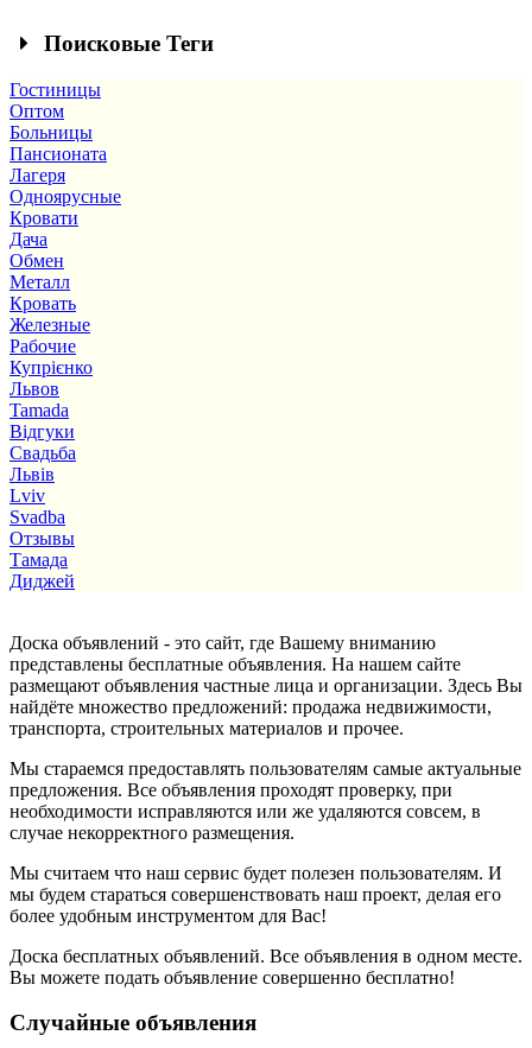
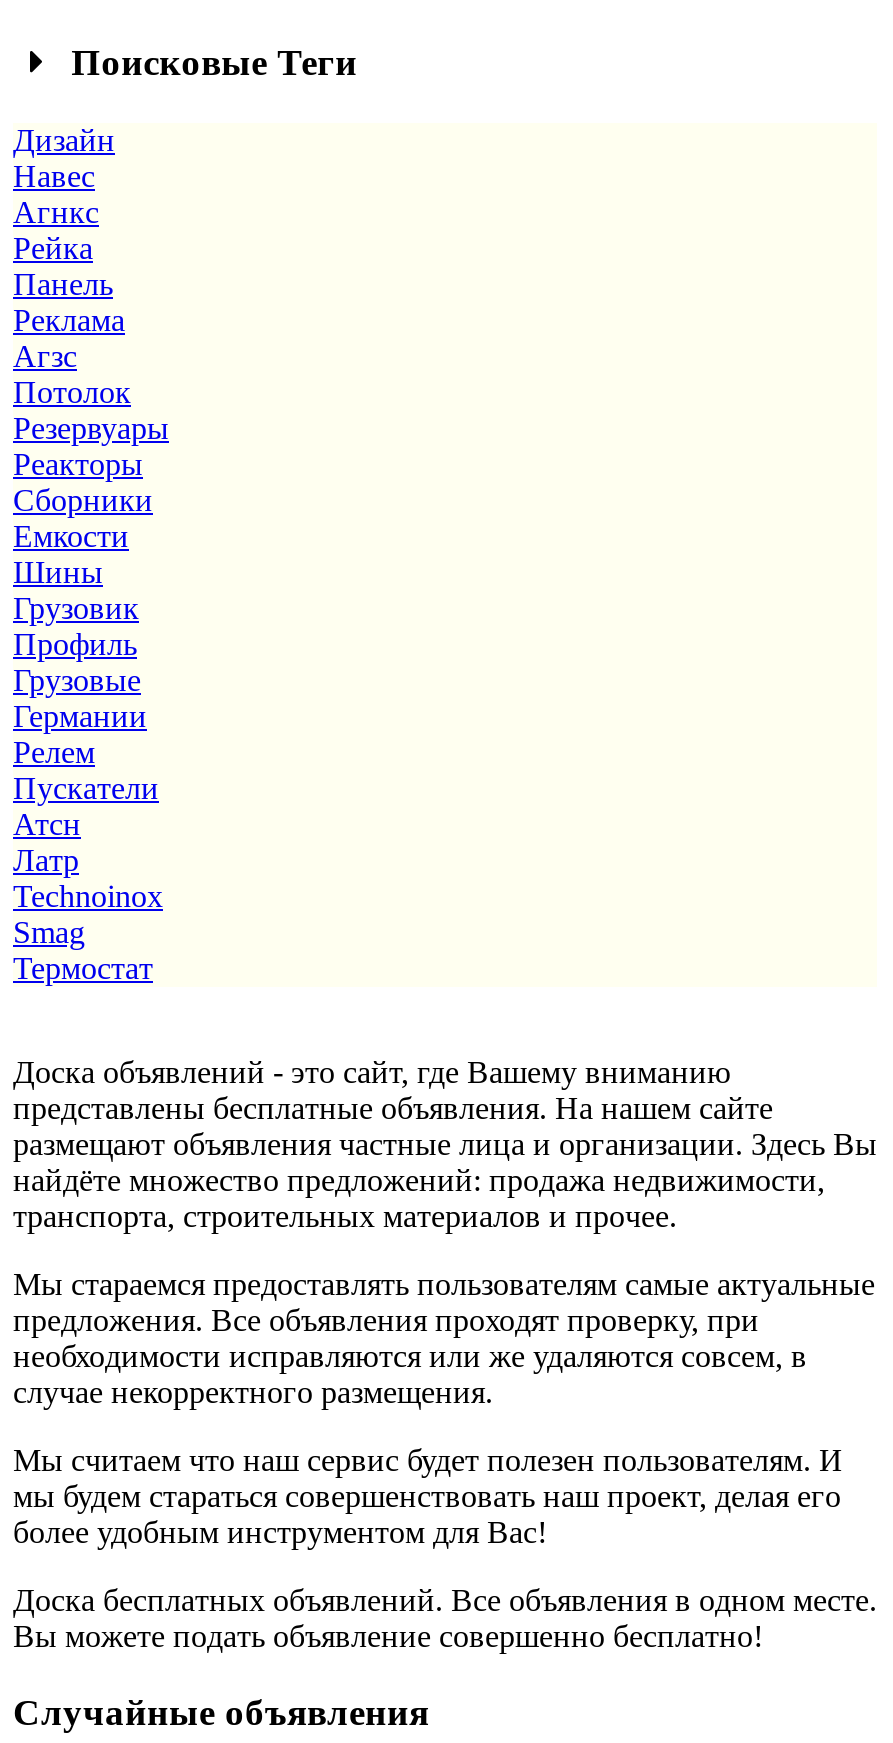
[9,79,121,591] Гостиницы | Оптом | Больницы | Пансионата | Лагеря | Одноярусные | Кровати | Дача | Обмен | Металл | Кровать | Железные | Рабочие | Купрієнко | Львов | Tamada | Відгуки | Свадьба | Львів | Lviv | Svadba | Отзывы | Тамада | Диджей -> [13,122,169,984] Дизайн | Навес | Агнкс | Рейка | Панель | Реклама | Агзс | Потолок | Резервуары | Реакторы | Сборники | Емкости | Шины | Грузовик | Профиль | Грузовые | Германии | Релем | Пускатели | Атсн | Латр | Technoinox | Smag | Термостат

